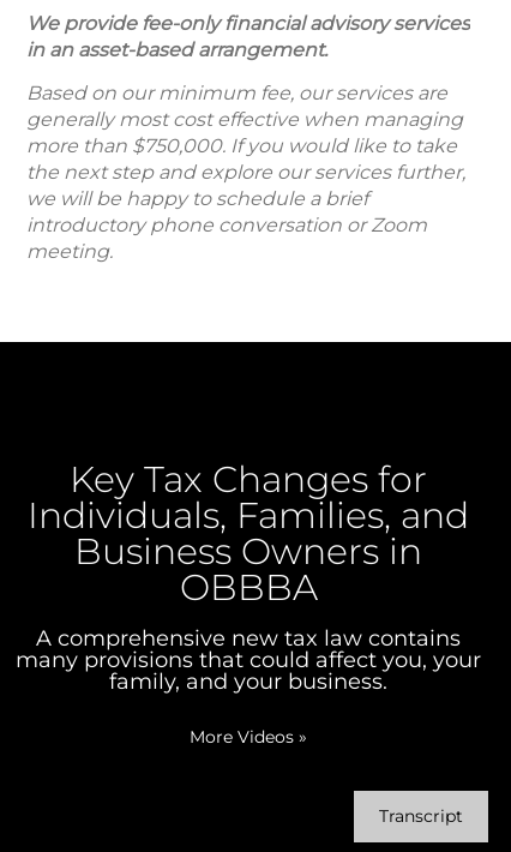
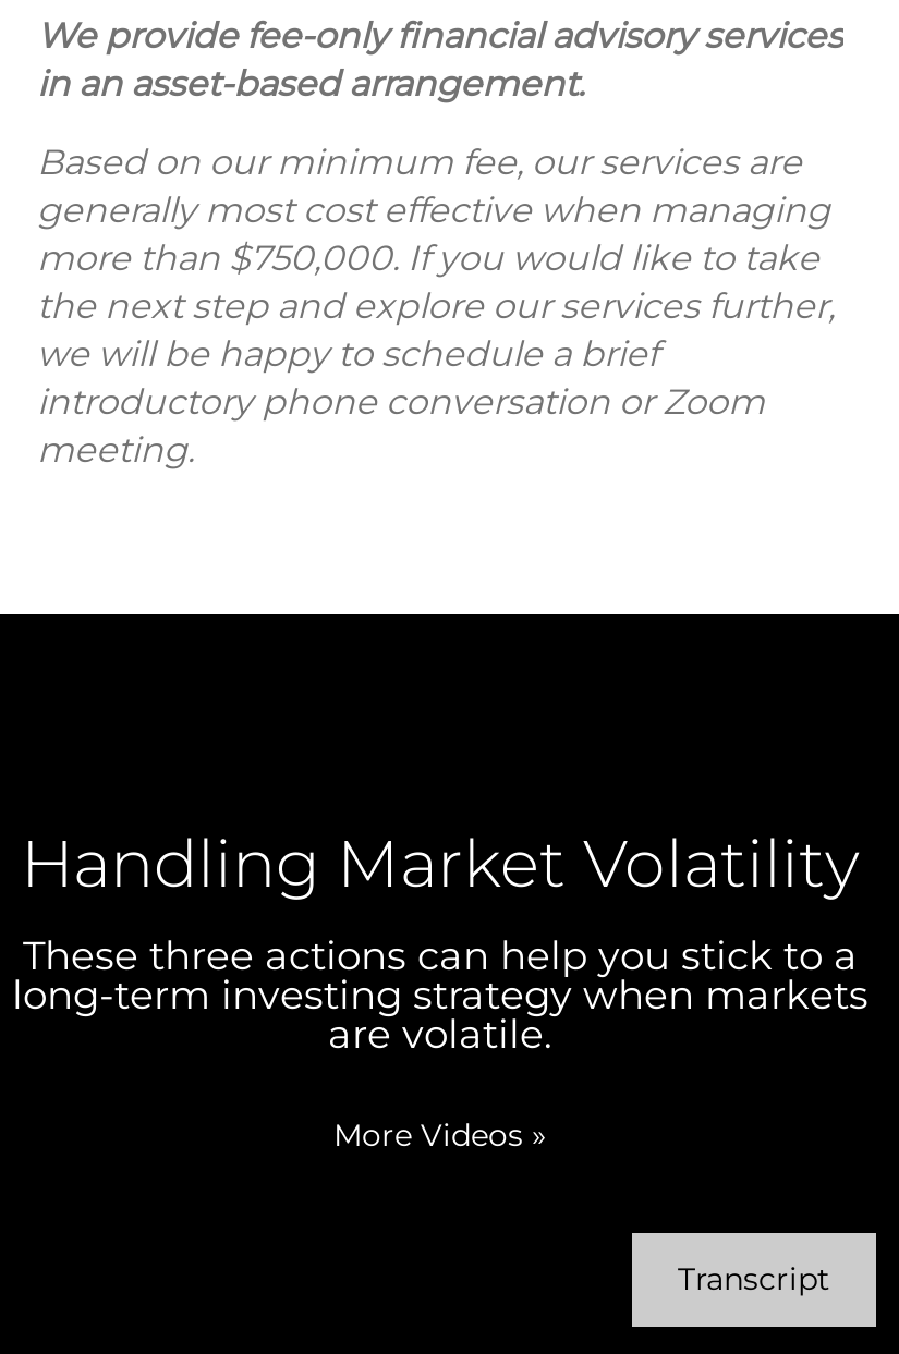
[16,457,481,694] Key Tax Changes for | Individuals, Families, and | Business Owners in | OBBBA | A comprehensive new tax law contains | many provisions that could affect you, your | family, and your business. -> [12,823,868,1058] Handling Market Volatility | These three actions can help you stick to a | long-term investing strategy when markets | are volatile.

